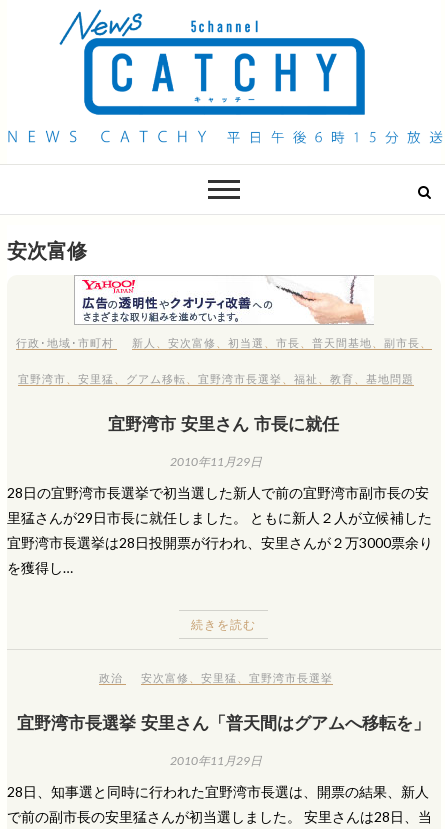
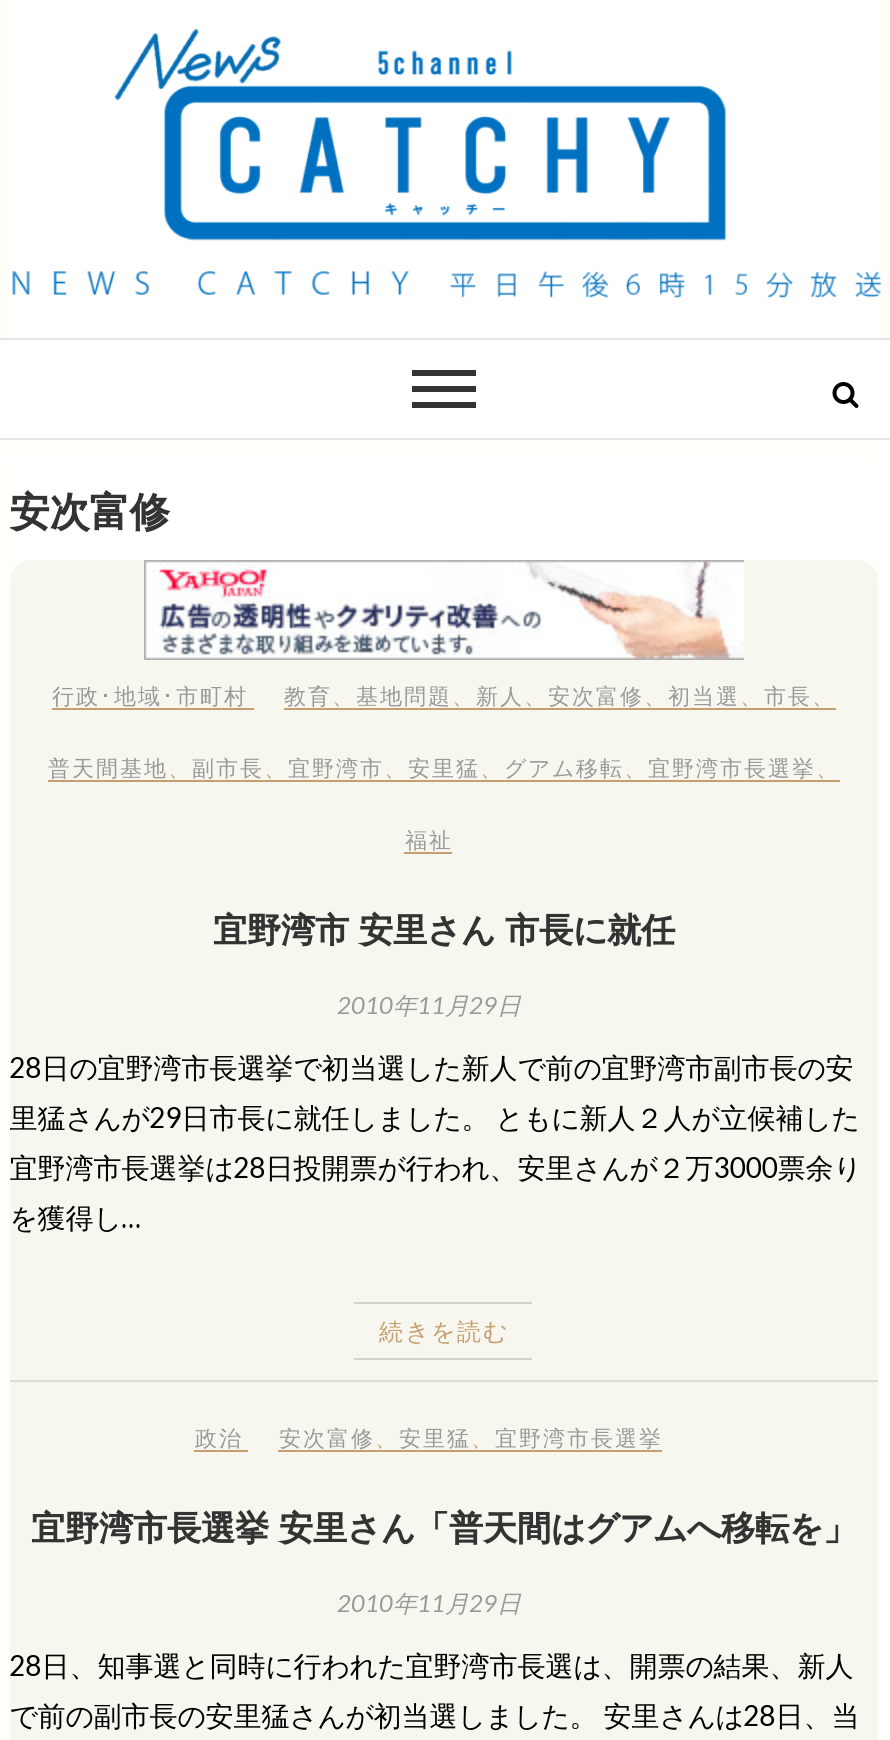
[18,336,432,385] 新人、安次富修、初当選、市長、普天間基地、副市長、 | 宜野湾市、安里猛、グアム移転、宜野湾市長選挙、福祉、教育、基地問題 -> [48,682,840,852] 教育、基地問題、新人、安次富修、初当選、市長、 | 普天間基地、副市長、宜野湾市、安里猛、グアム移転、宜野湾市長選挙、 | 福祉

